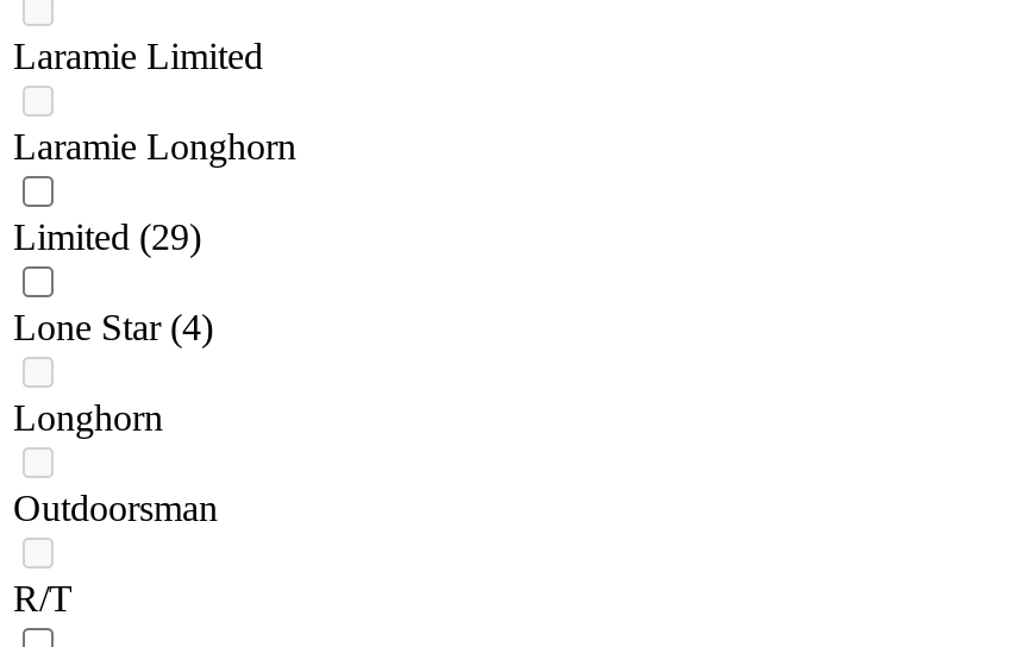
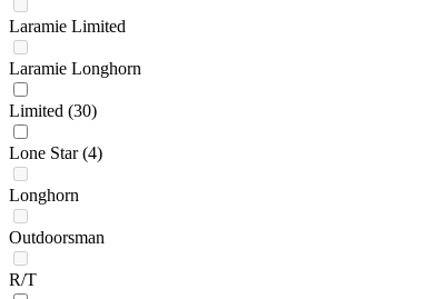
[13,217,201,258] Limited (29) -> [9,102,97,120] Limited (30)

